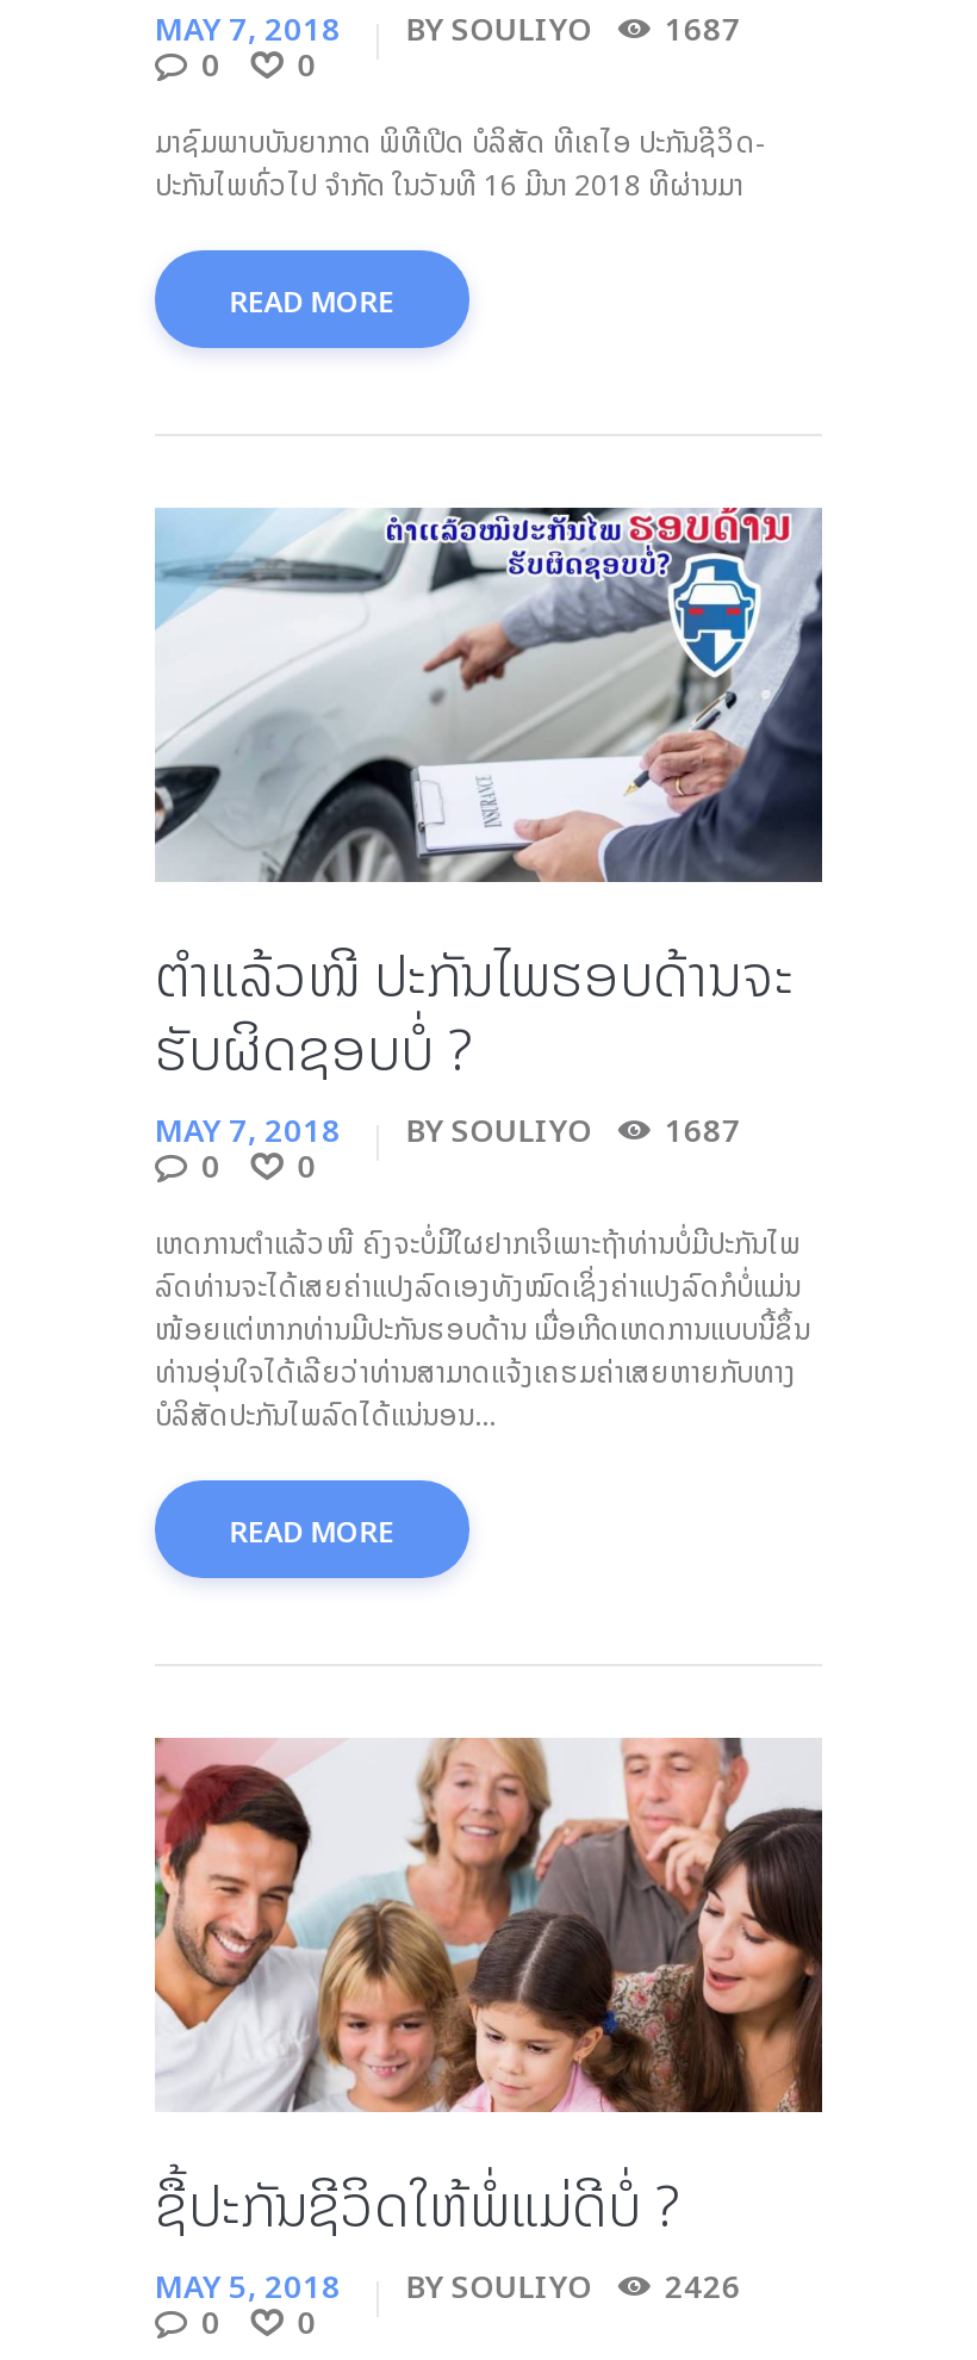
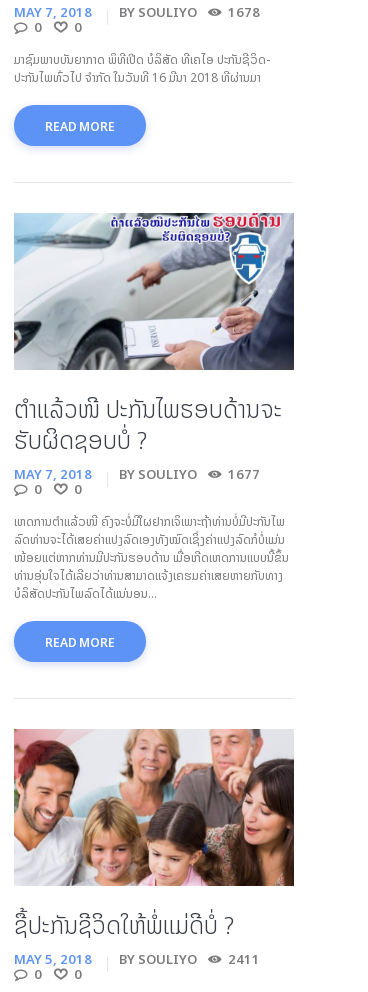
[155,6,741,56] MAY 7, 2018 BY SOULIYO 1687 -> [14,2,260,23] MAY 7, 2018 BY SOULIYO 1678
[155,1107,741,1157] MAY 7, 2018 BY SOULIYO 1687 -> [14,464,260,485] MAY 7, 2018 BY SOULIYO 1677
[155,2263,741,2313] MAY 5, 2018 BY SOULIYO 2426 -> [14,949,260,970] MAY 5, 2018 BY SOULIYO 2411

